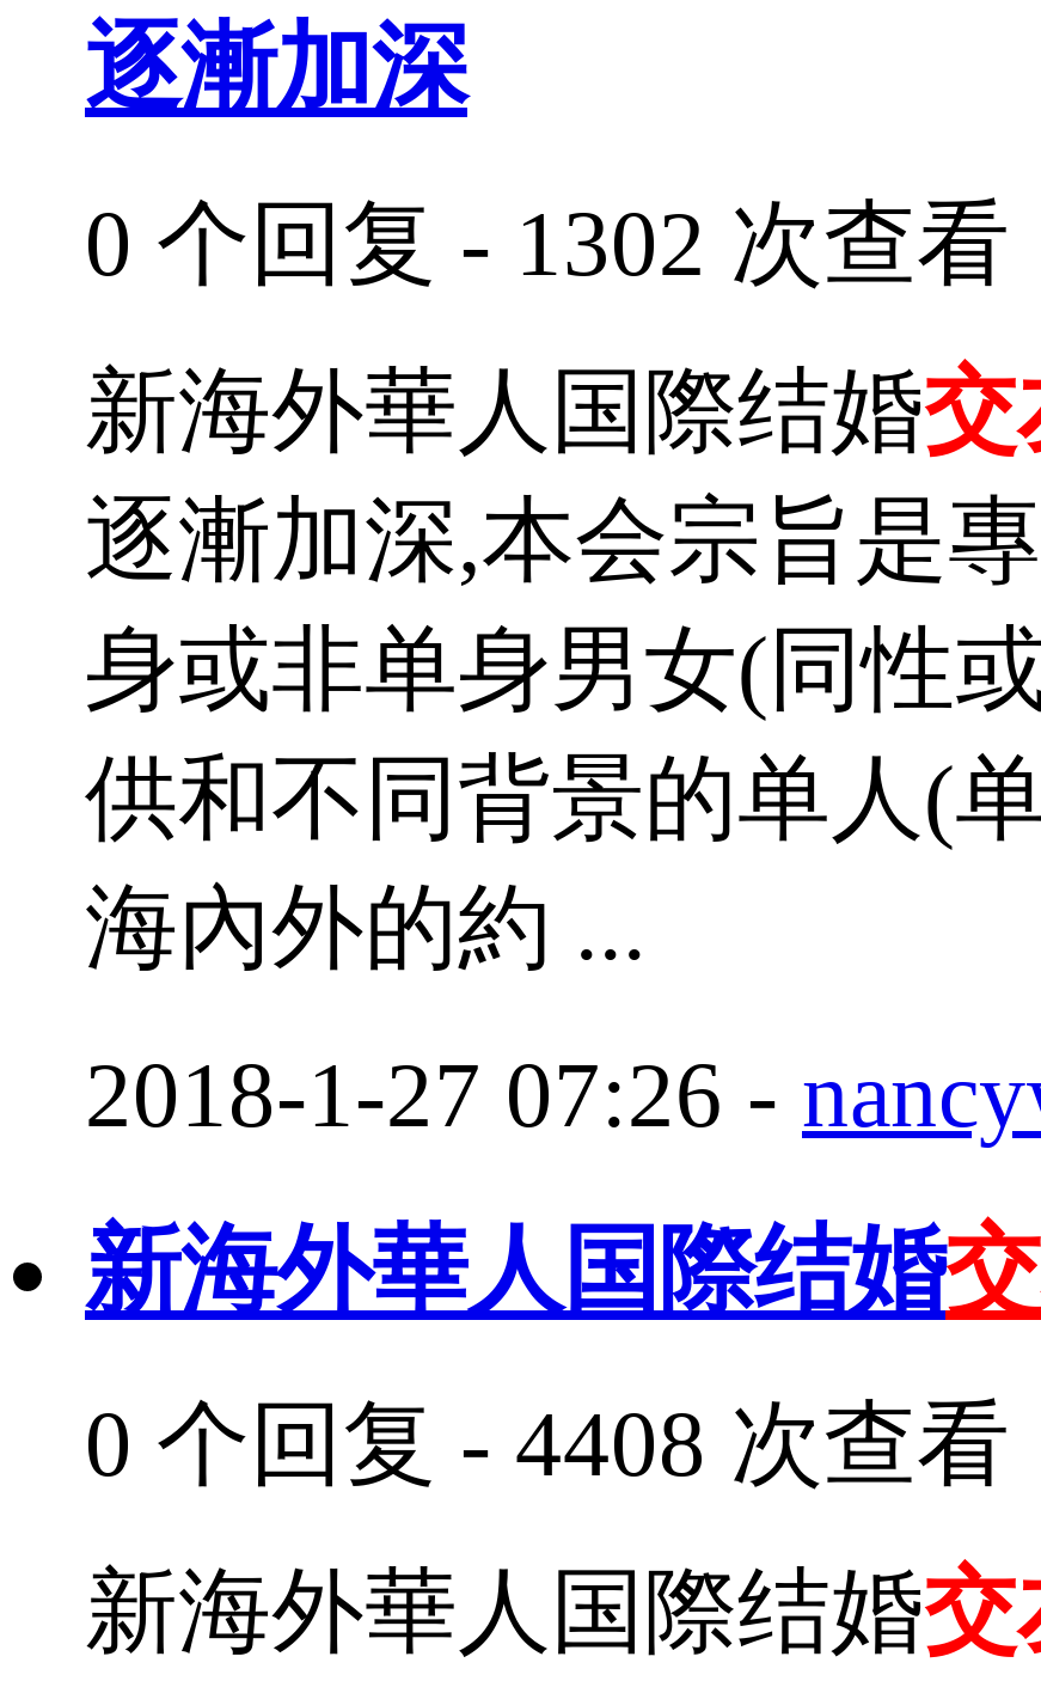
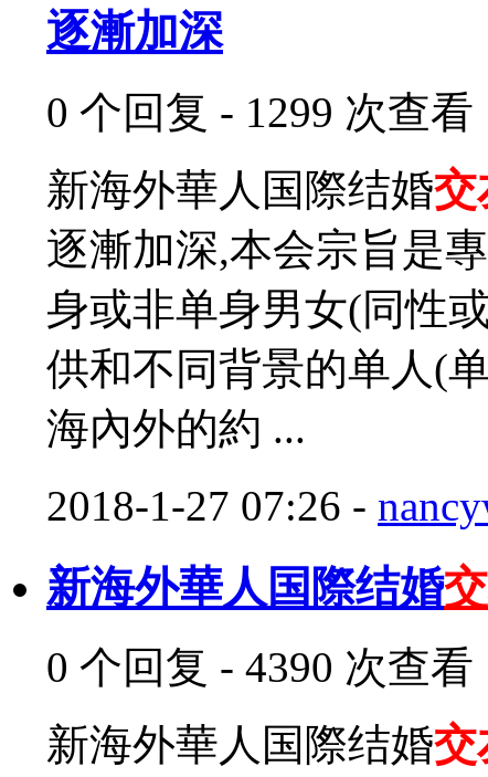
[85,191,1010,294] 0 个回复 - 1302 次查看 -> [46,88,474,136] 0 个回复 - 1299 次查看
[85,1393,1010,1495] 0 个回复 - 4408 次查看 -> [46,644,474,691] 0 个回复 - 4390 次查看

